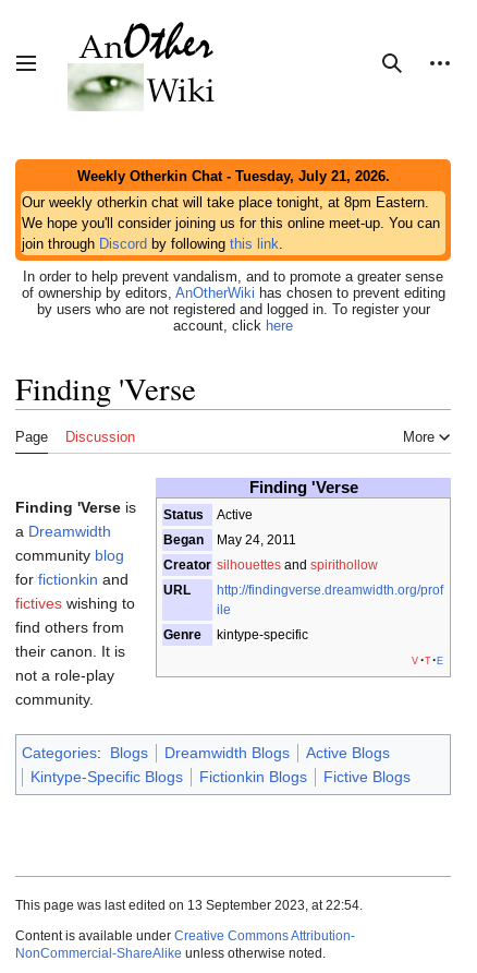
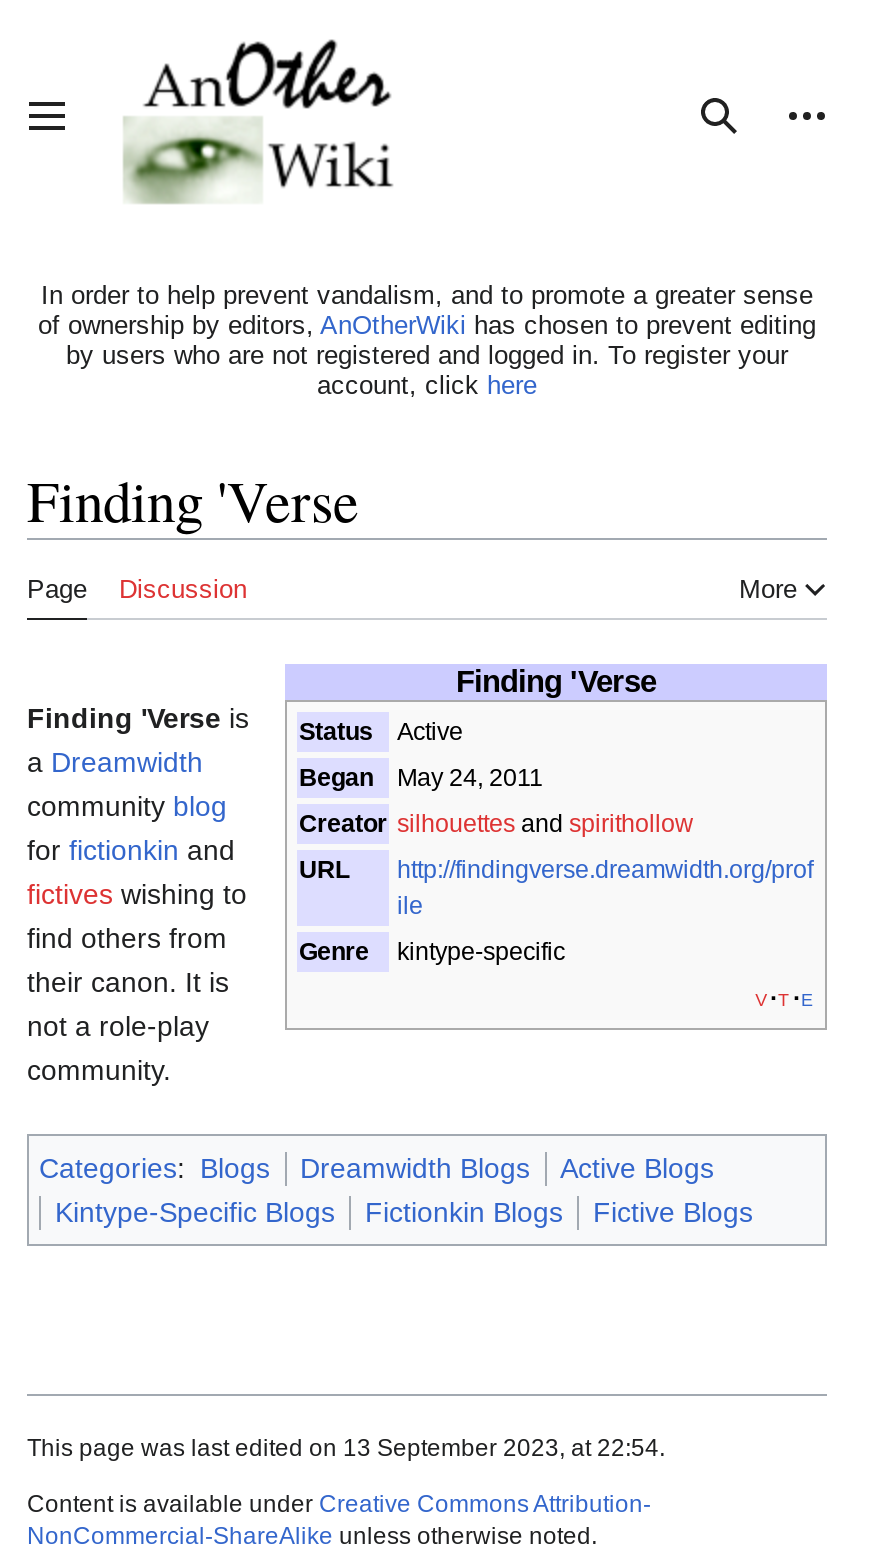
[22,168,440,252] Weekly Otherkin Chat - Tuesday, July 21, 2026. | Our weekly otherkin chat will take place tonight, at 8pm Eastern. | We hope you'll consider joining us for this online meet-up. You can | join through Discord by following this link. -> none

